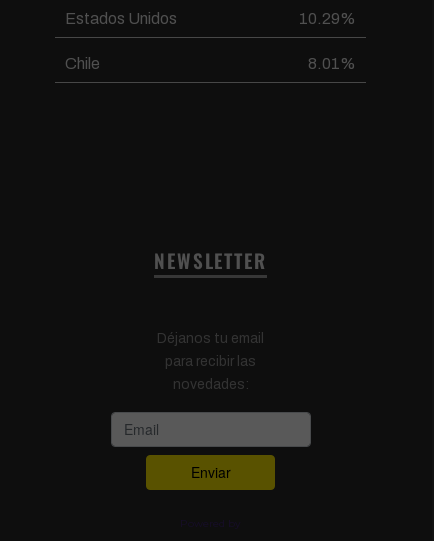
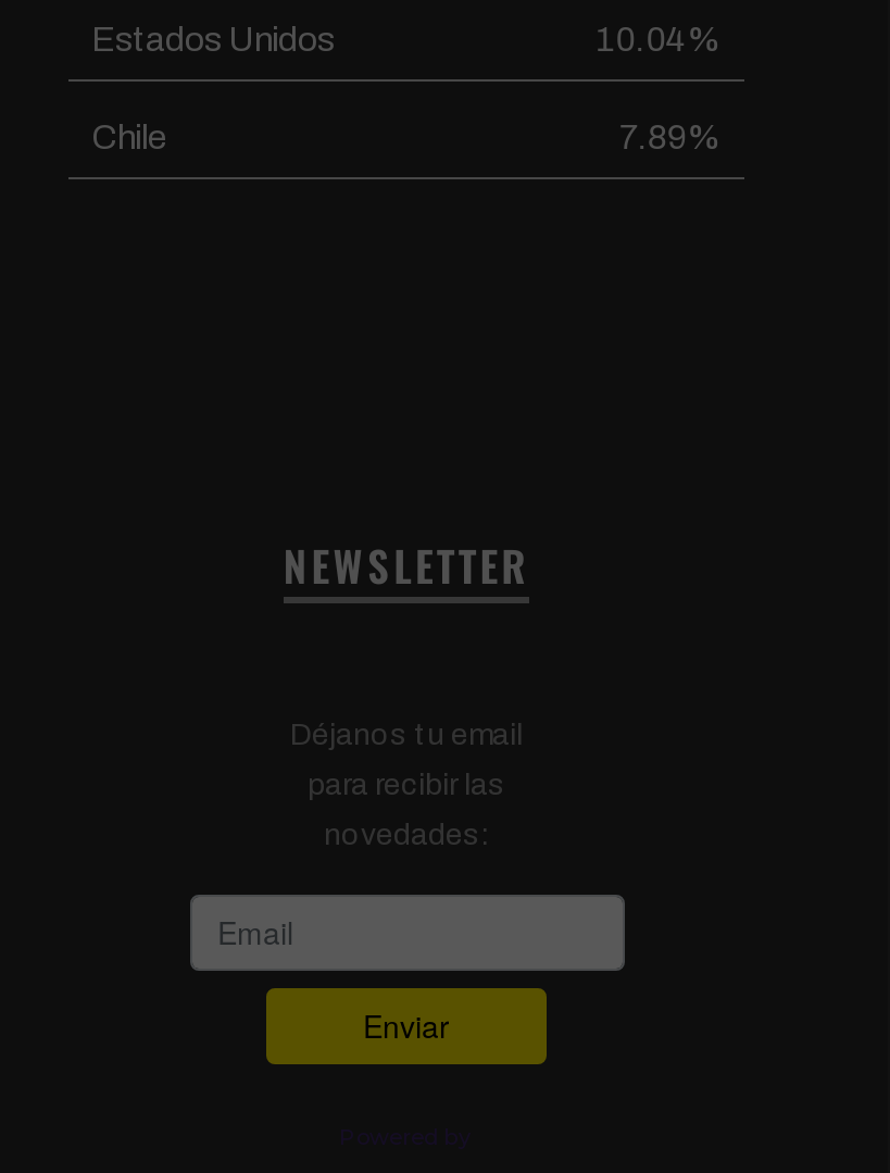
[299,10,356,27] 10.29% -> [596,22,722,58] 10.04%
[308,55,356,72] 8.01% -> [620,119,722,156] 7.89%

